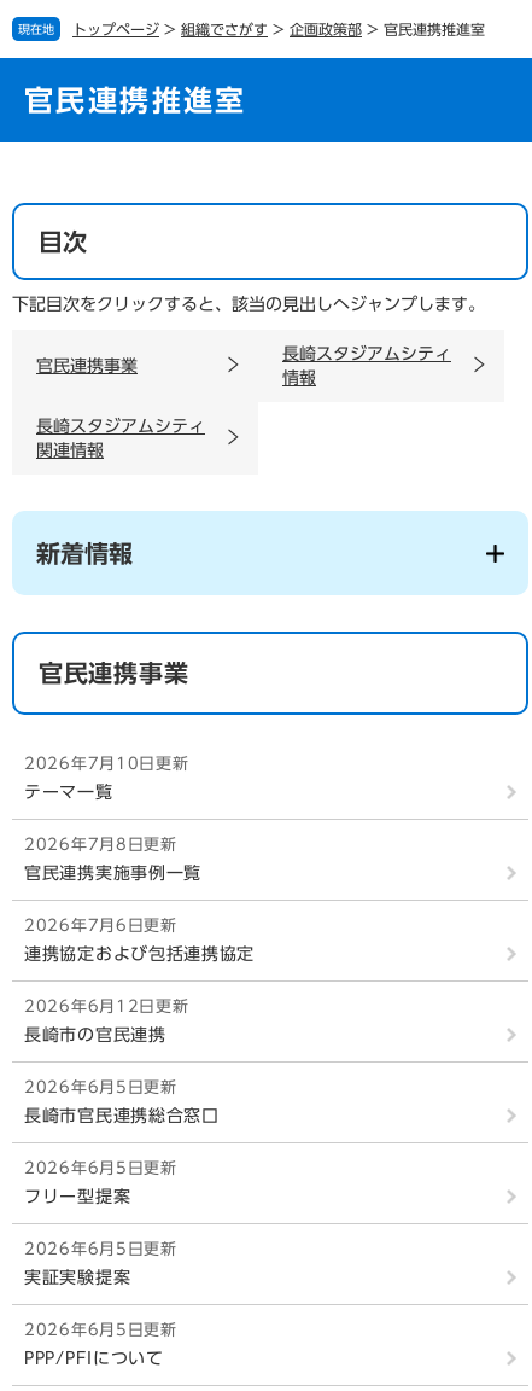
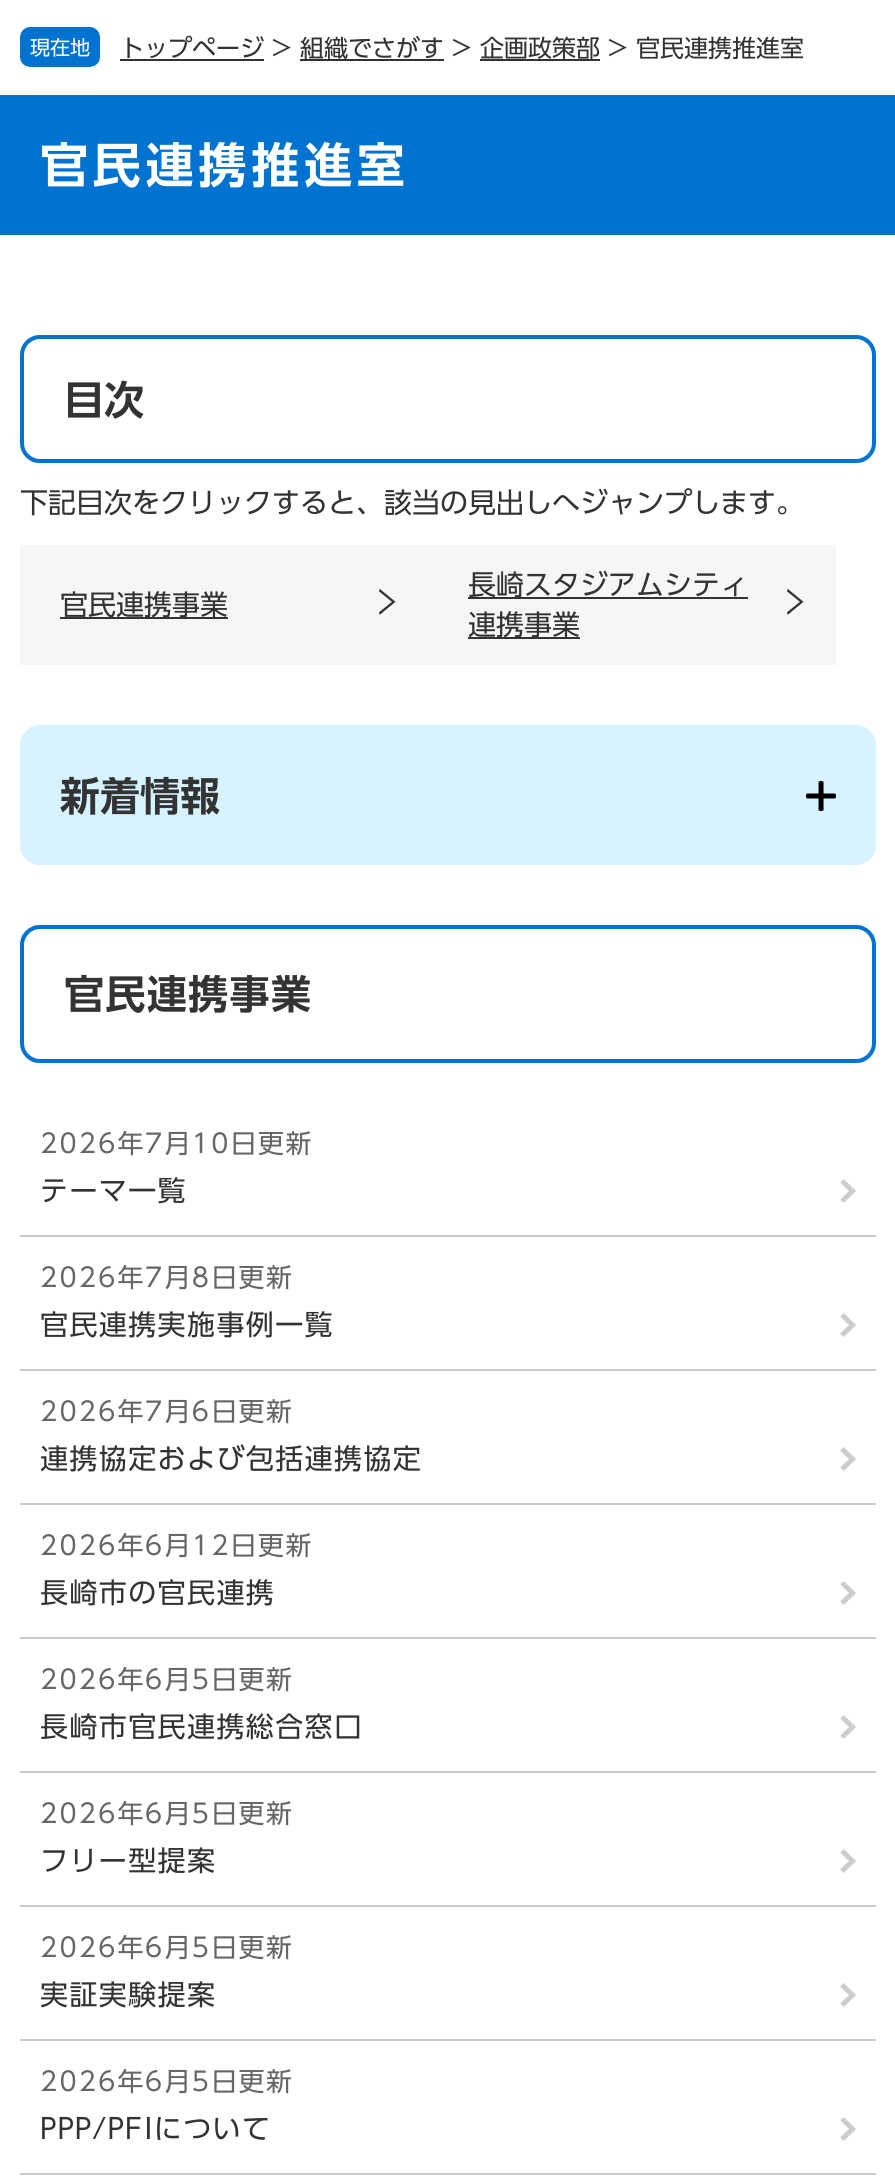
[36,369,316,459] 情報 | 長崎スタジアムシティ | 関連情報 -> [468,611,580,639] 連携事業

